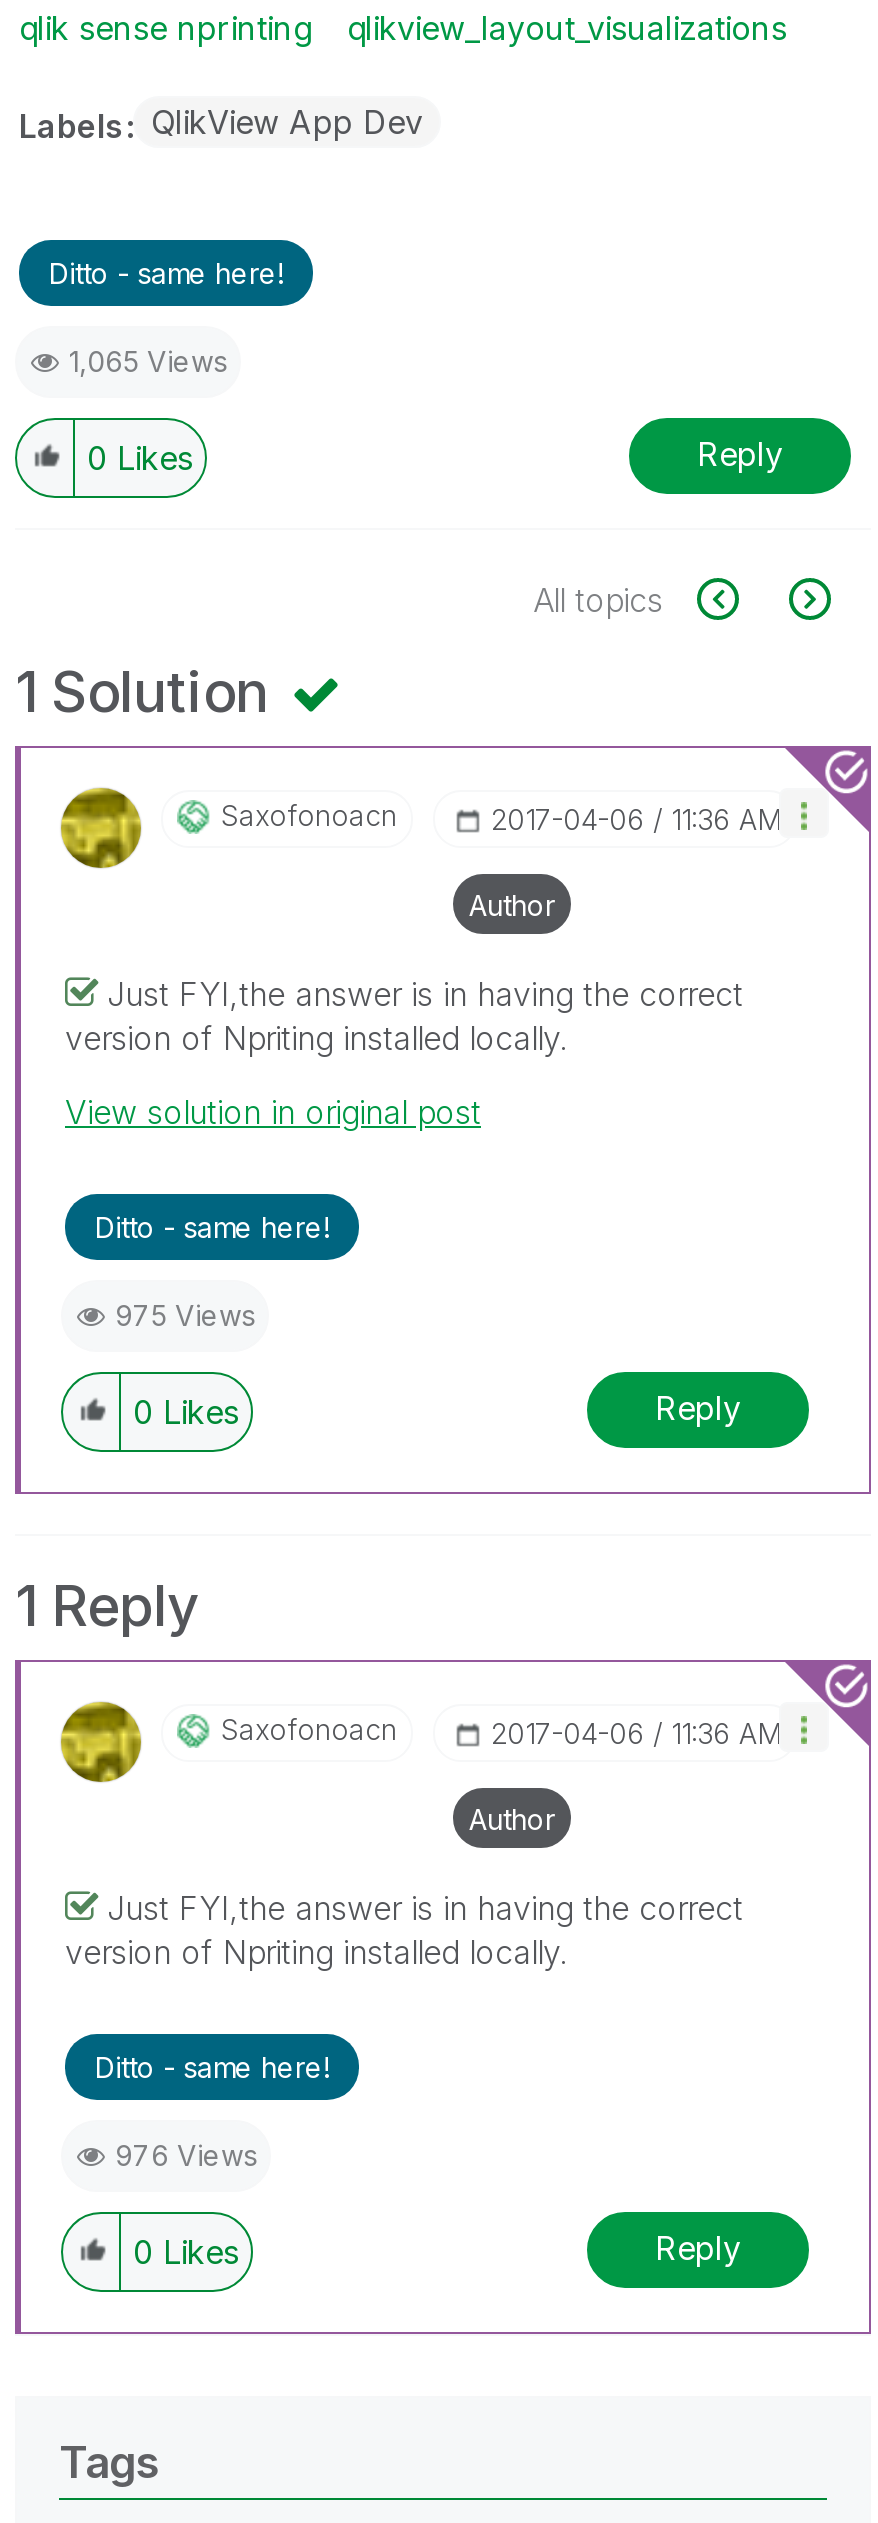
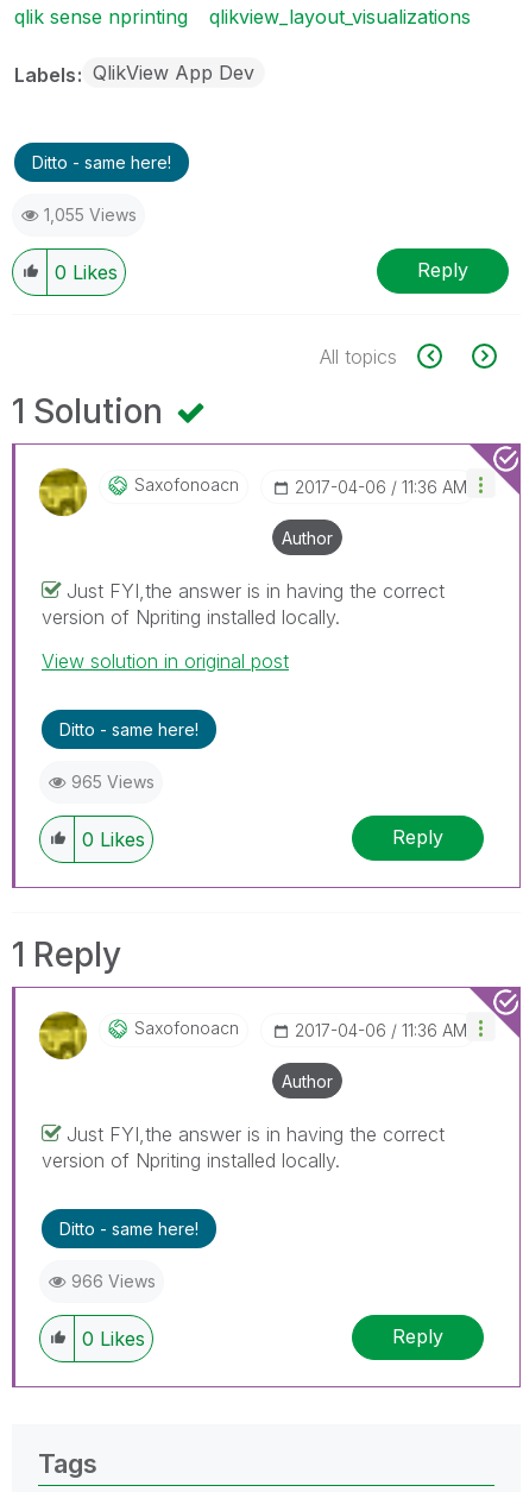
[69,343,227,377] 1,065 Views -> [44,204,137,224] 1,055 Views
[115,1297,255,1331] 975 Views -> [71,771,155,791] 965 Views
[115,2137,257,2171] 976 Views -> [71,1270,156,1290] 966 Views

